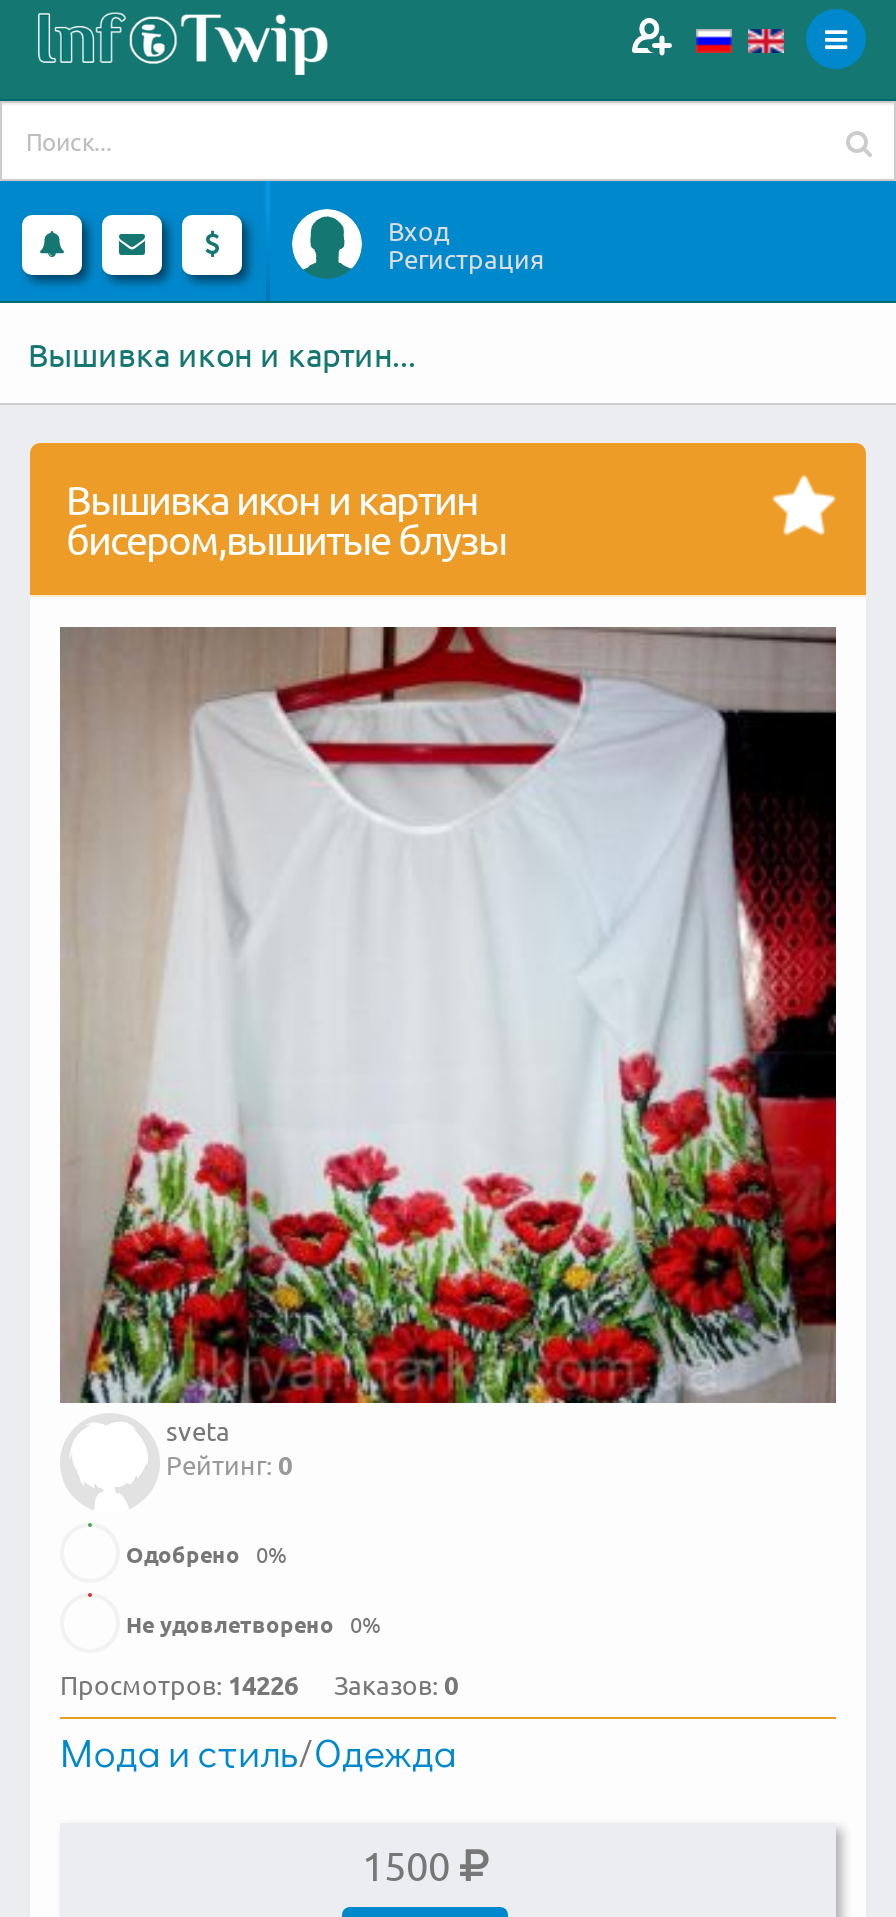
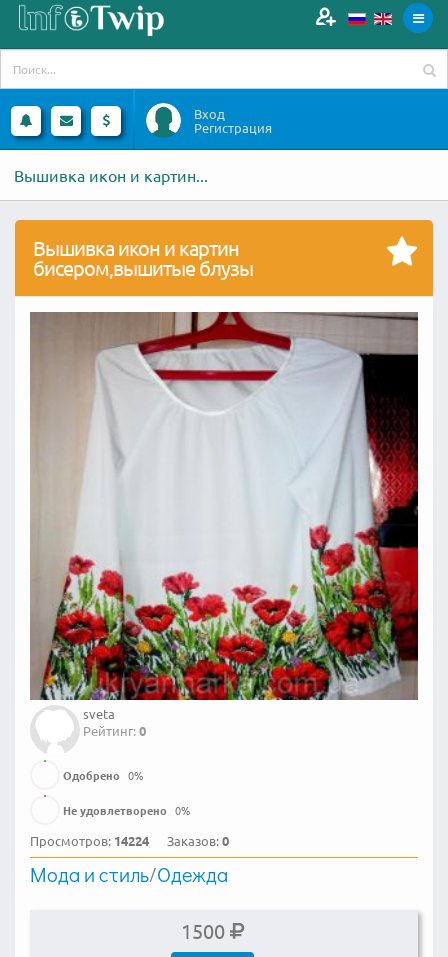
[60,1667,458,1701] Просмотров: 14226 Заказов: 0 -> [30,832,229,849] Просмотров: 14224 Заказов: 0

